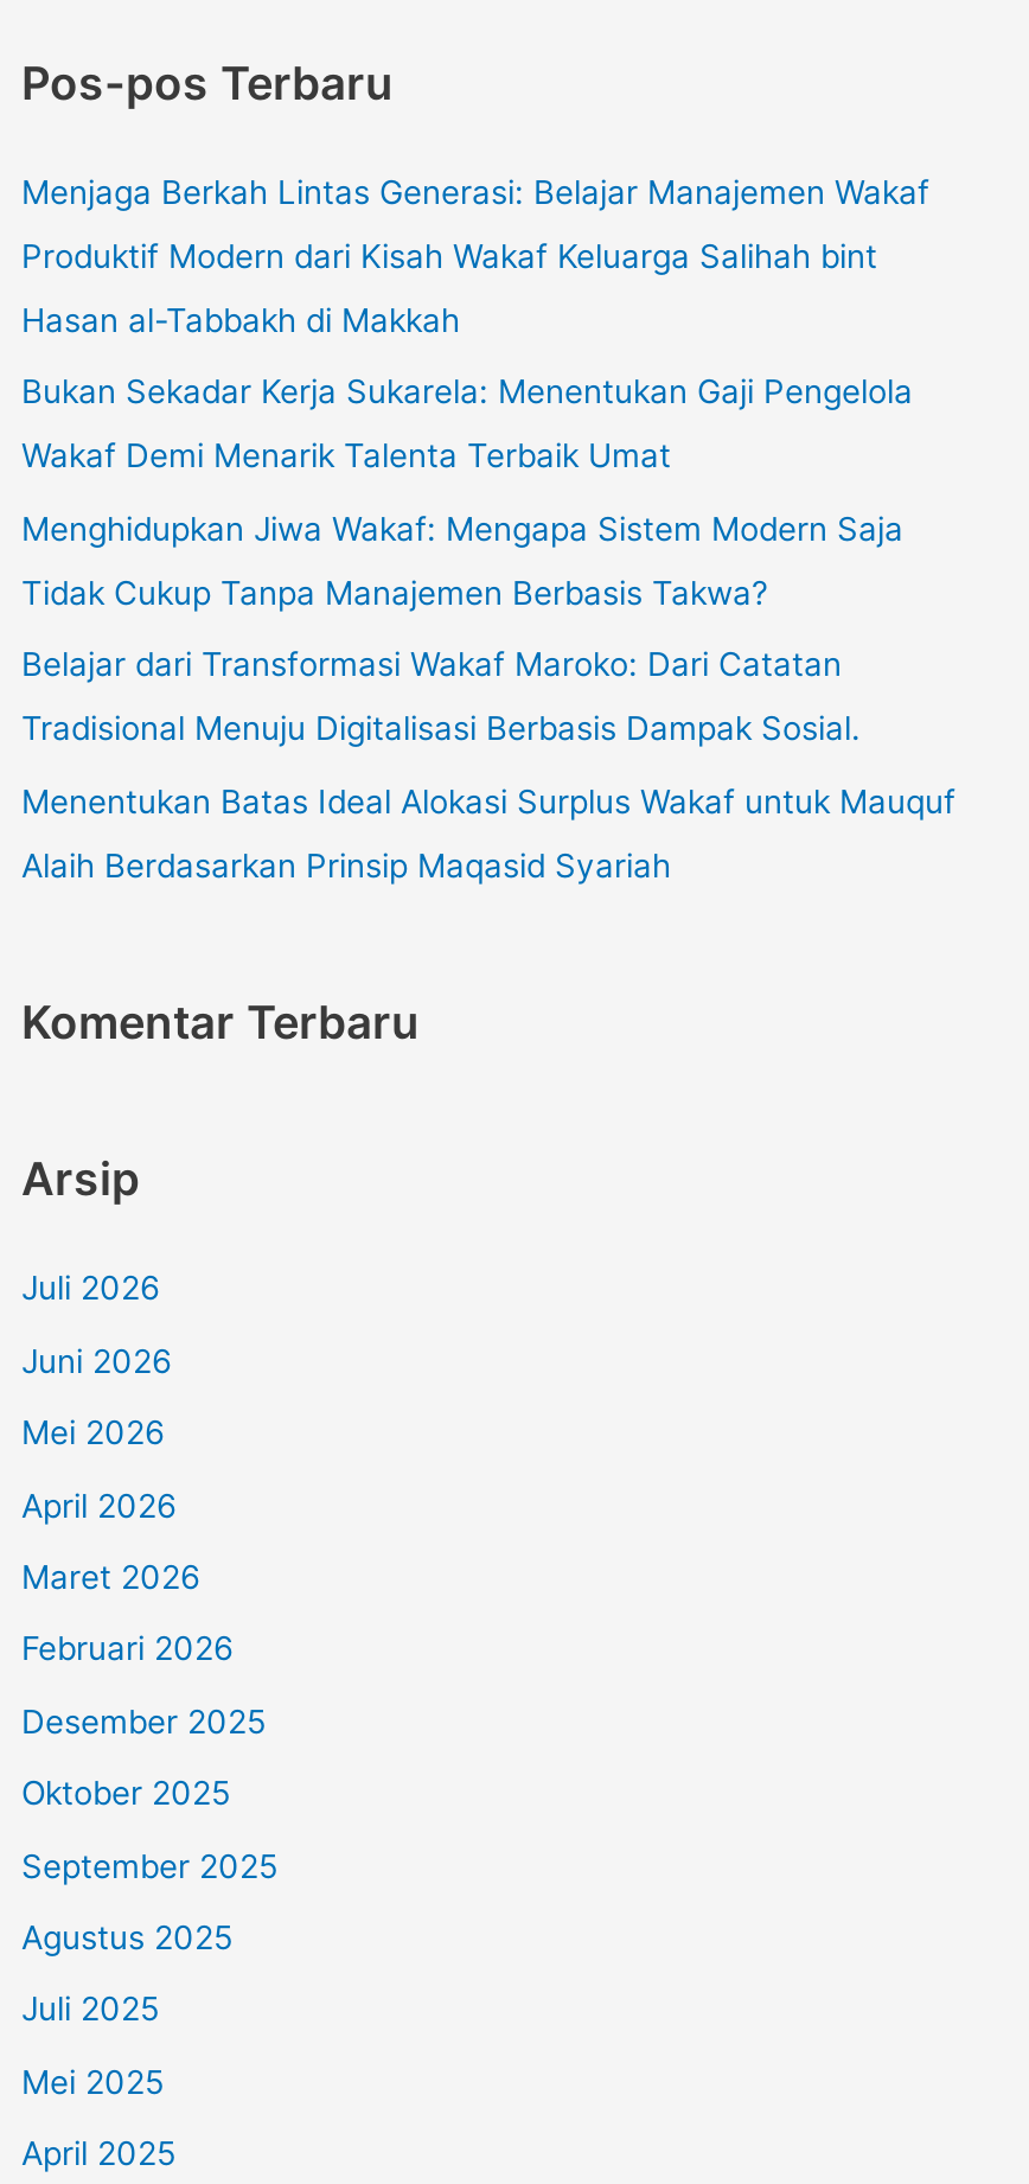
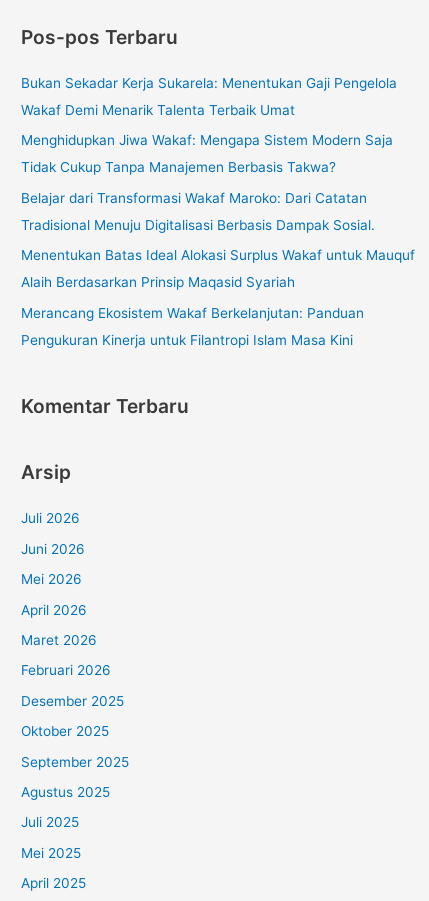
[21,173,929,339] Menjaga Berkah Lintas Generasi: Belajar Manajemen Wakaf | Produktif Modern dari Kisah Wakaf Keluarga Salihah bint | Hasan al-Tabbakh di Makkah -> none
moved [21,373,955,884] -> [21,75,415,290]: Bukan Sekadar Kerja Sukarela: Menentukan Gaji Pengelola | Wakaf Demi Menarik Talenta Terbaik Umat | Menghidupkan Jiwa Wakaf: Mengapa Sistem Modern Saja | Tidak Cukup Tanpa Manajemen Berbasis Takwa? | Belajar dari Transformasi Wakaf Maroko: Dari Catatan | Tradisional Menuju Digitalisasi Berbasis Dampak Sosial. | Menentukan Batas Ideal Alokasi Surplus Wakaf untuk Mauquf | Alaih Berdasarkan Prinsip Maqasid Syariah
none -> [21,305,364,348] Merancang Ekosistem Wakaf Berkelanjutan: Panduan | Pengukuran Kinerja untuk Filantropi Islam Masa Kini

